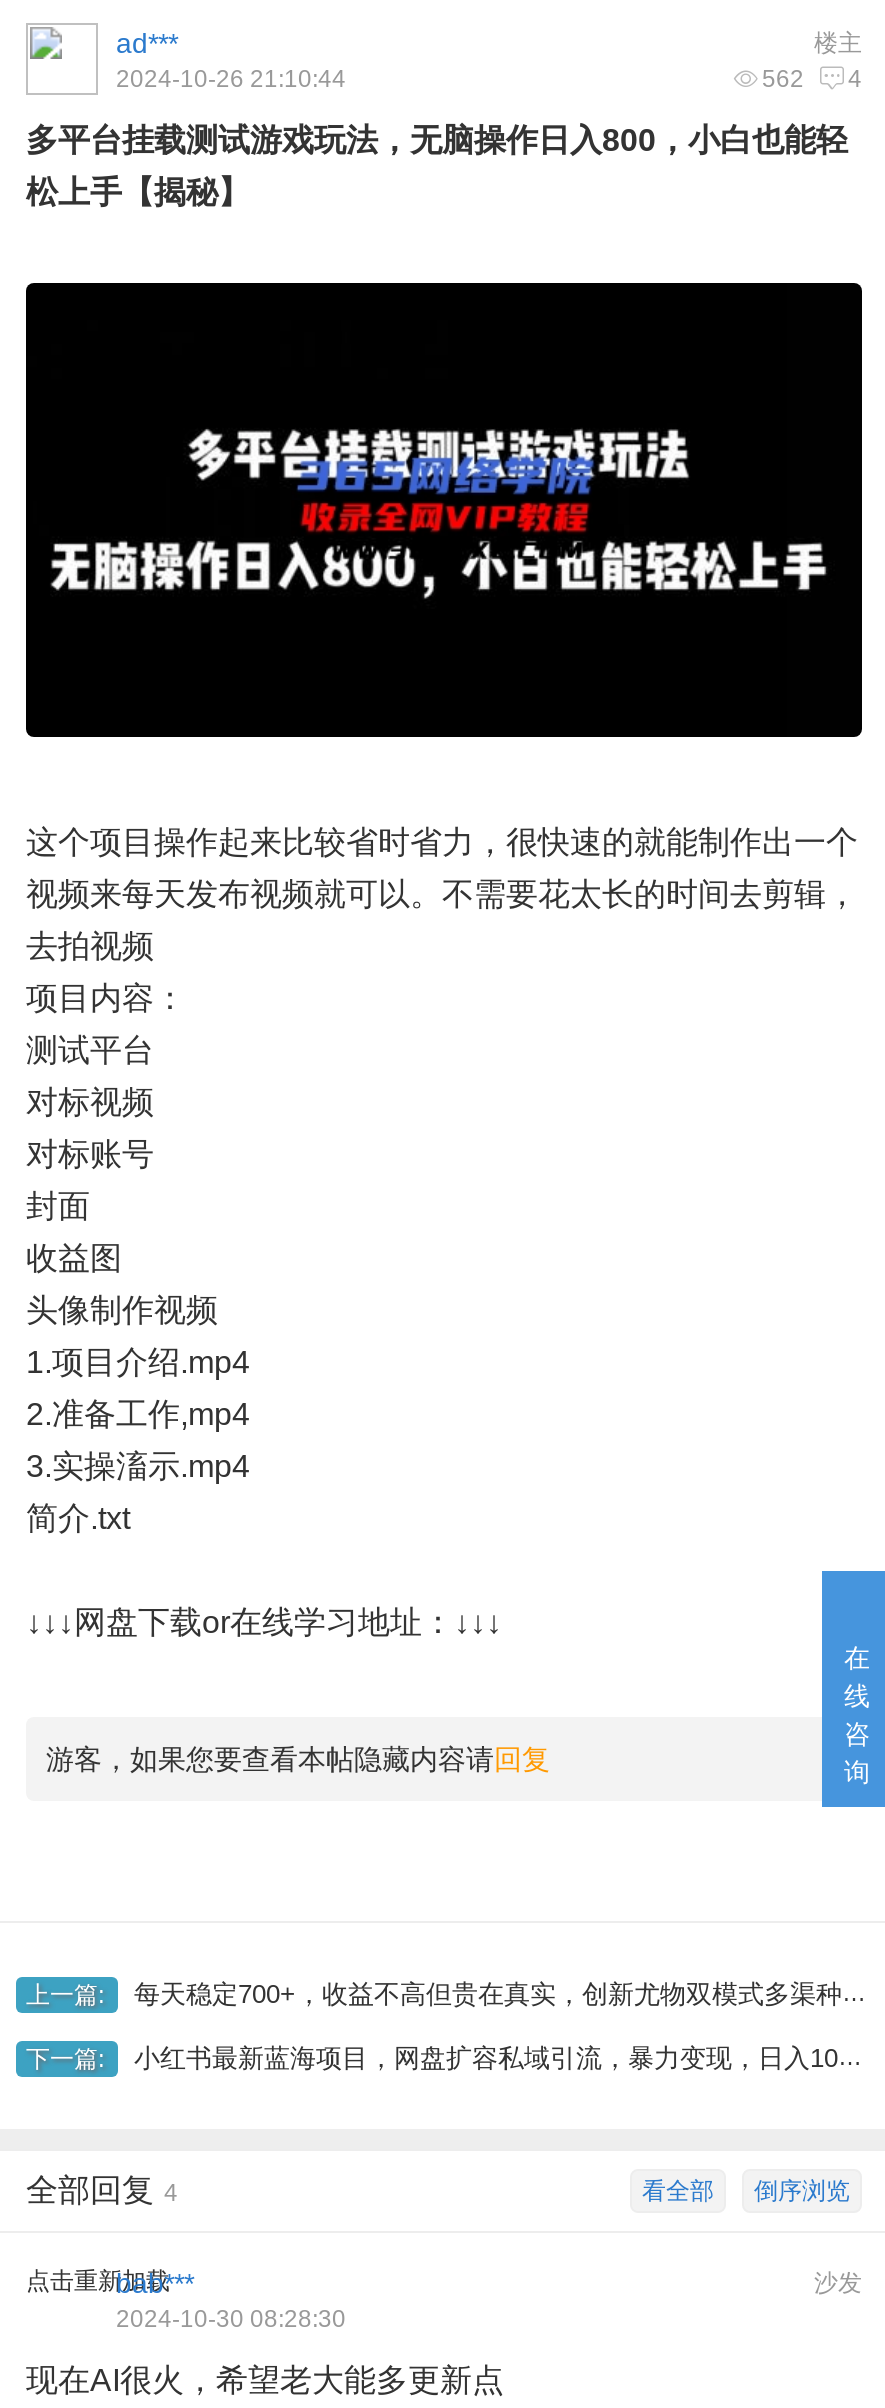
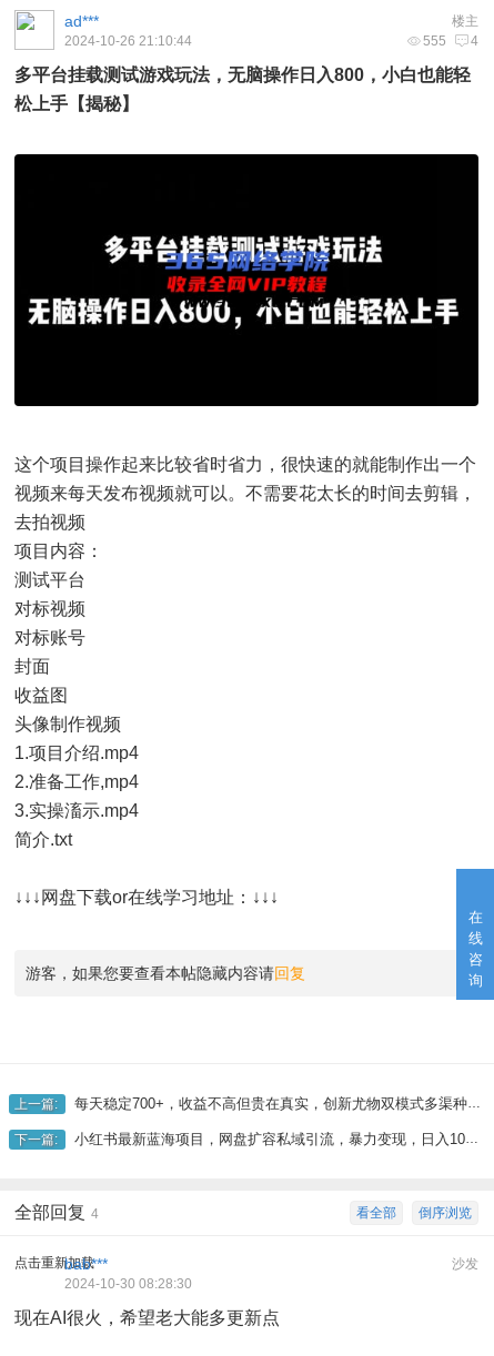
[762,65,862,93] 562 4 -> [423,33,478,49] 555 4

